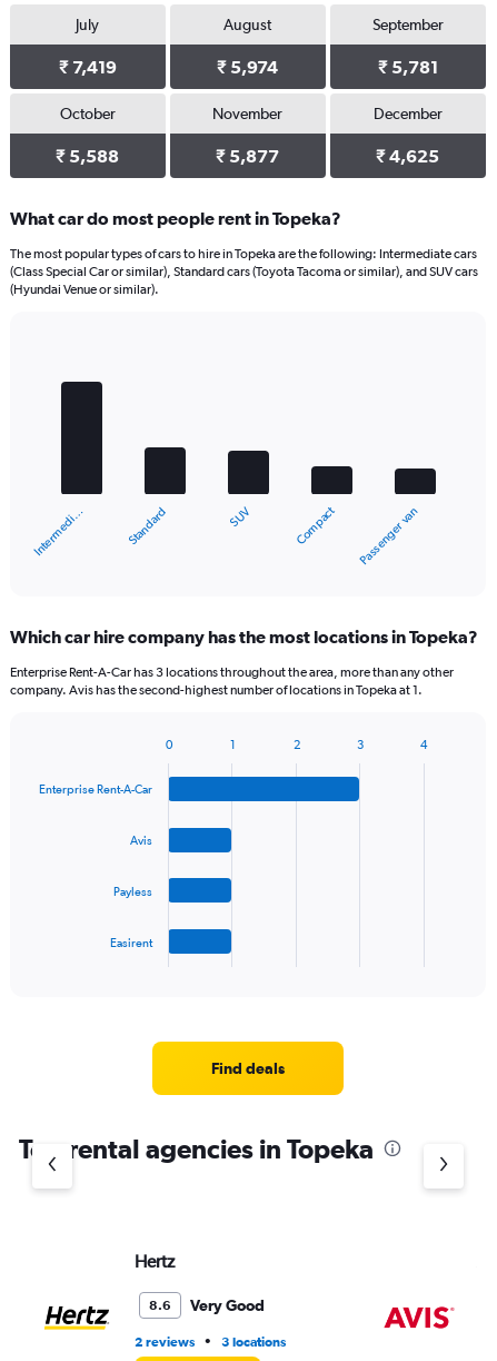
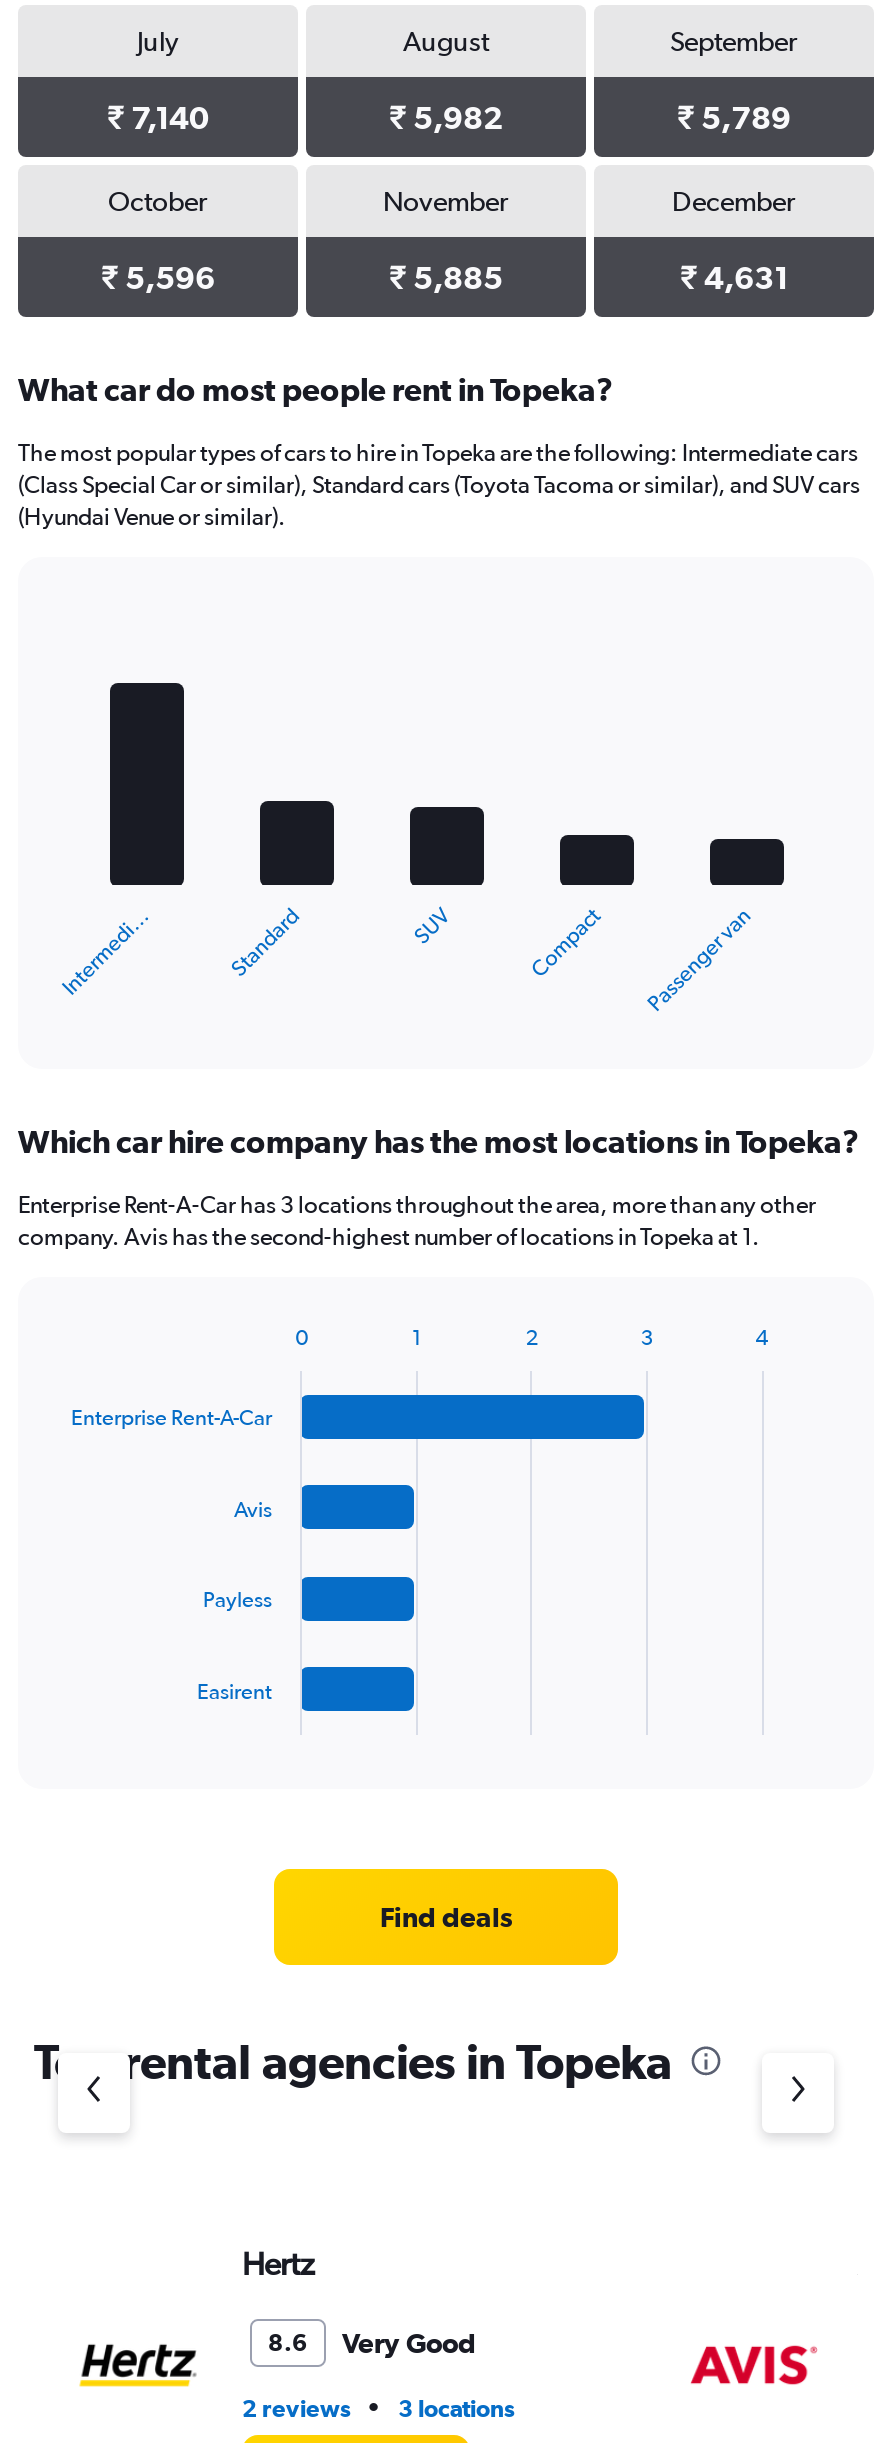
[59,57,117,77] ₹ 7,419 -> [107,99,209,135] ₹ 7,140
[217,57,279,77] ₹ 5,974 -> [389,99,503,135] ₹ 5,982
[378,57,438,77] ₹ 5,781 -> [677,99,791,135] ₹ 5,789
[56,146,120,166] ₹ 5,588 -> [101,259,215,295] ₹ 5,596
[216,146,280,166] ₹ 5,877 -> [389,259,503,295] ₹ 5,885
[376,146,440,166] ₹ 4,625 -> [680,259,788,295] ₹ 4,631

